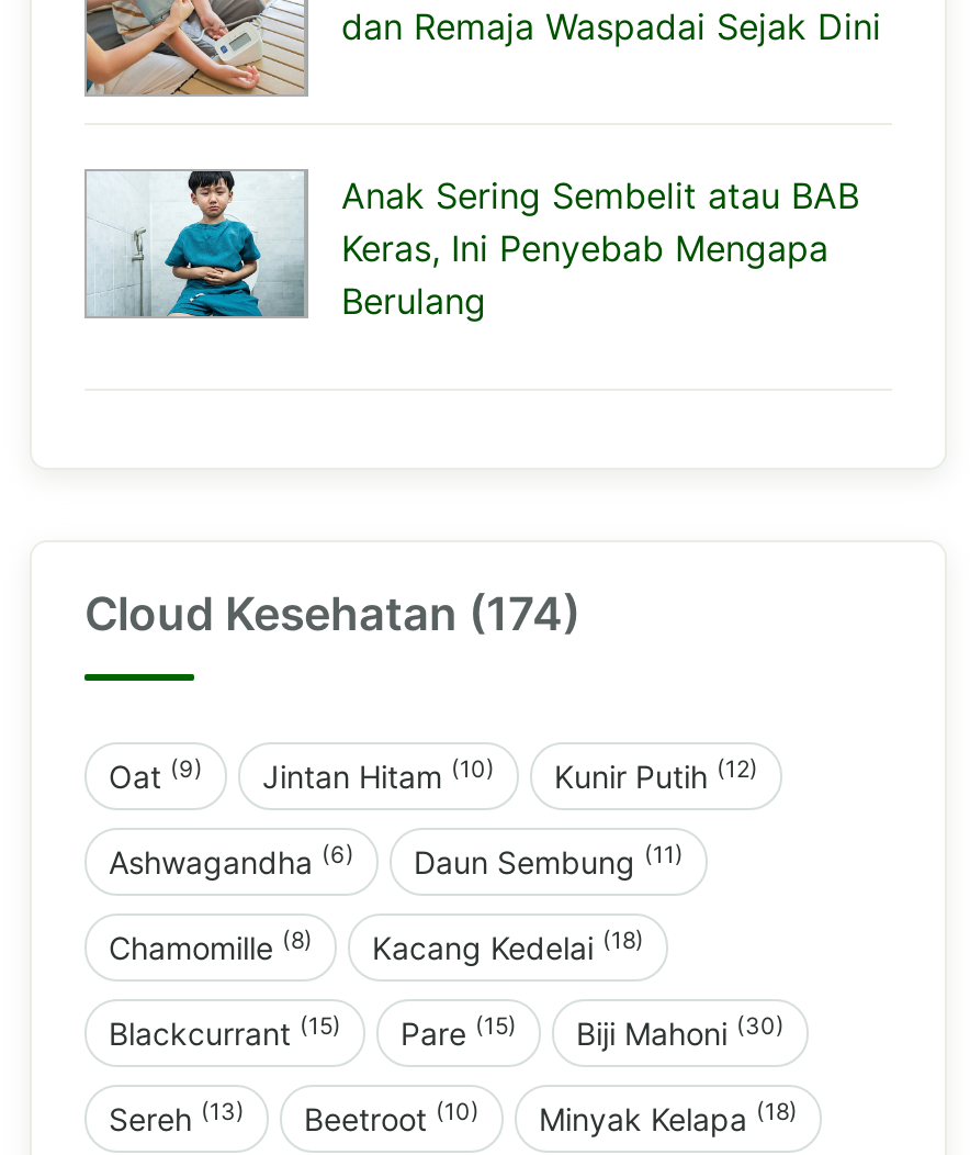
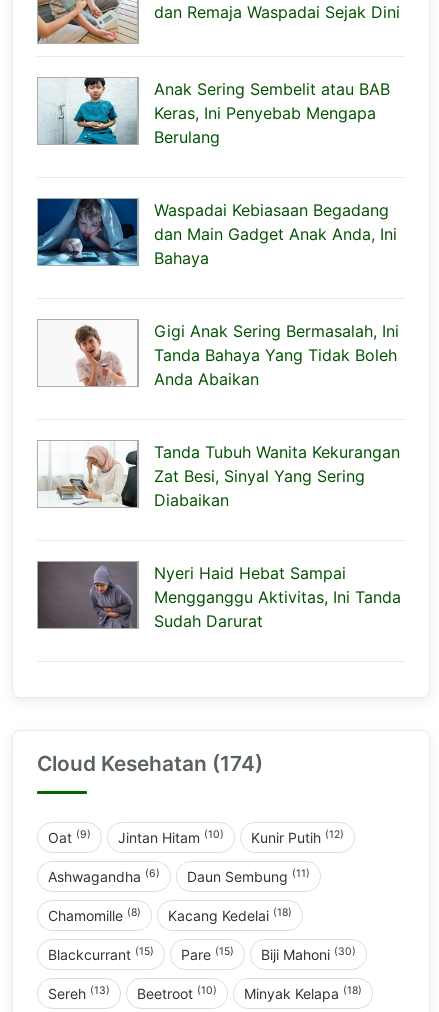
none -> [37,197,397,268] [image] | Waspadai Kebiasaan Begadang | dan Main Gadget Anak Anda, Ini | Bahaya
none -> [37,561,401,631] [image] | Nyeri Haid Hebat Sampai | Mengganggu Aktivitas, Ini Tanda | Sudah Darurat
none -> [38,319,399,389] [image] | Gigi Anak Sering Bermasalah, Ini | Tanda Bahaya Yang Tidak Boleh | Anda Abaikan
none -> [38,440,400,510] [image] | Tanda Tubuh Wanita Kekurangan | Zat Besi, Sinyal Yang Sering | Diabaikan

